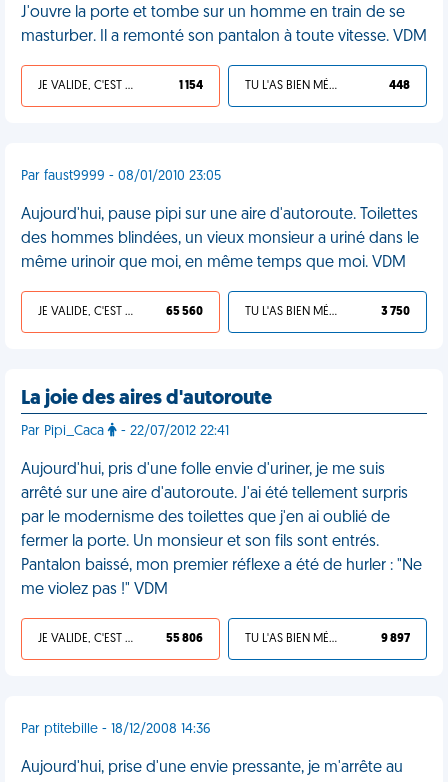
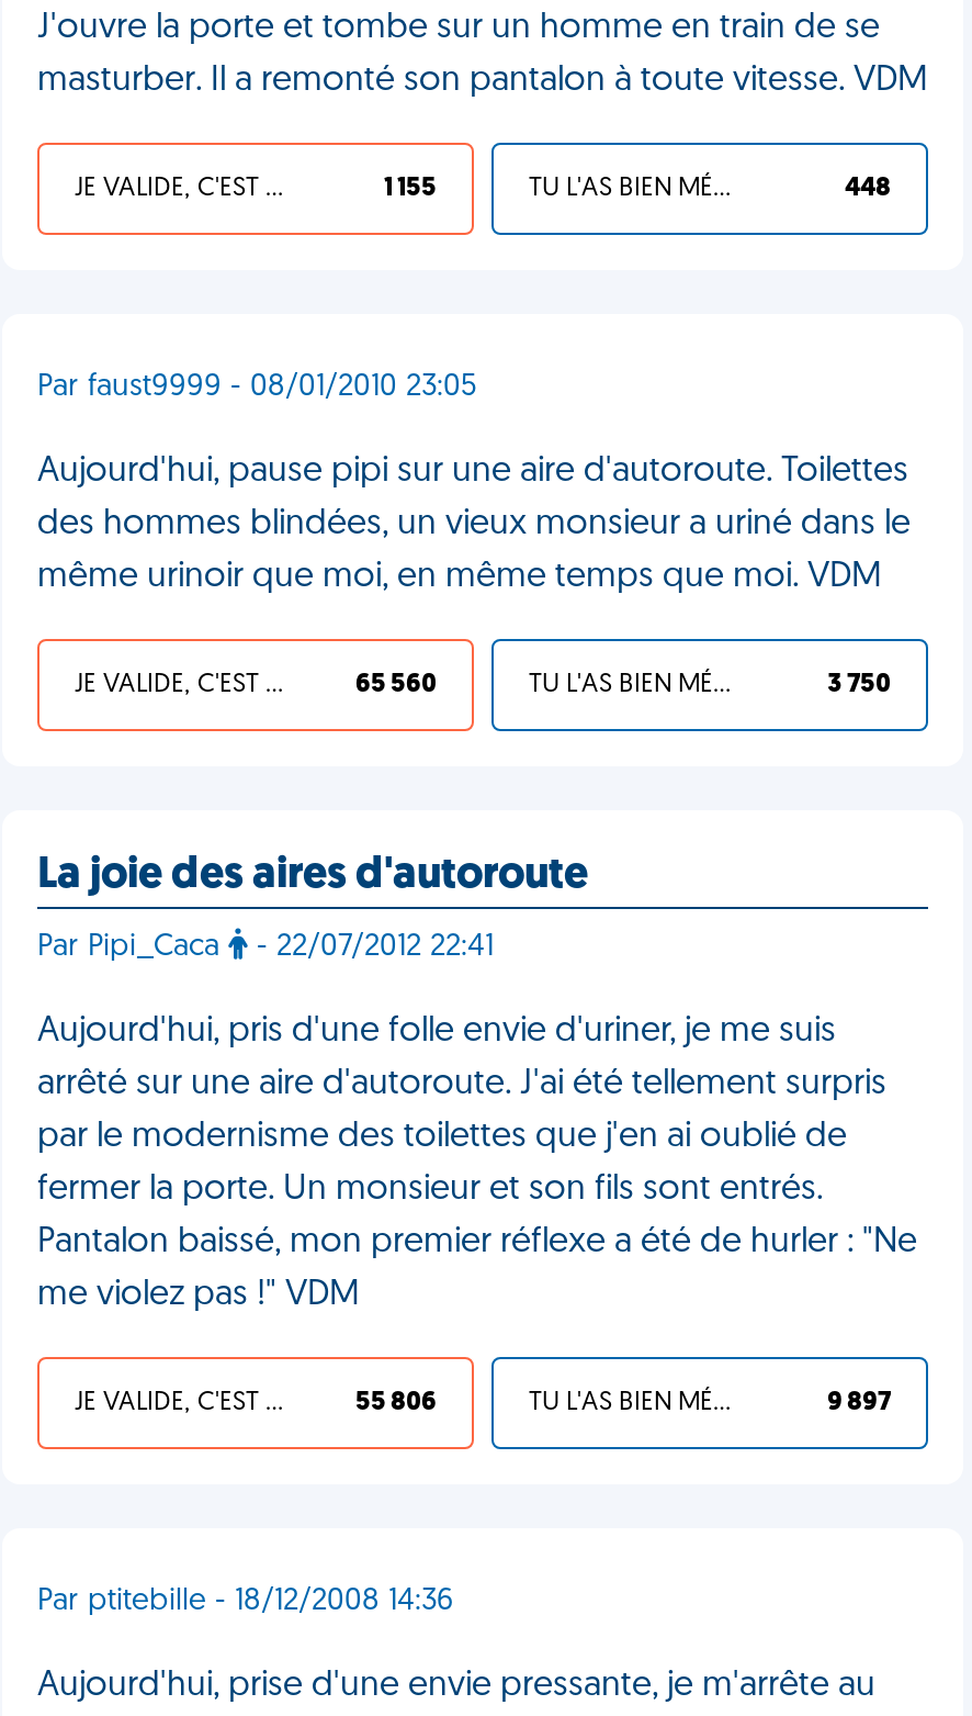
[179,80,203,92] 1 154 -> [384,176,437,202] 1 155

